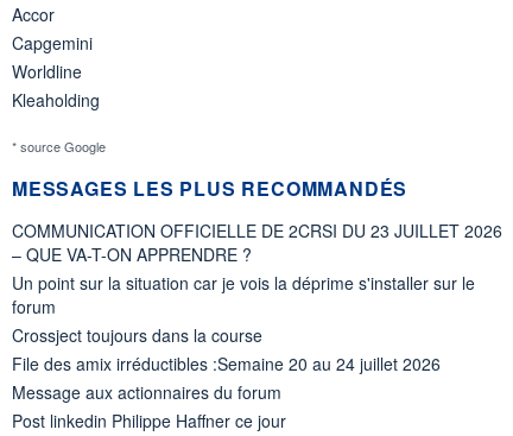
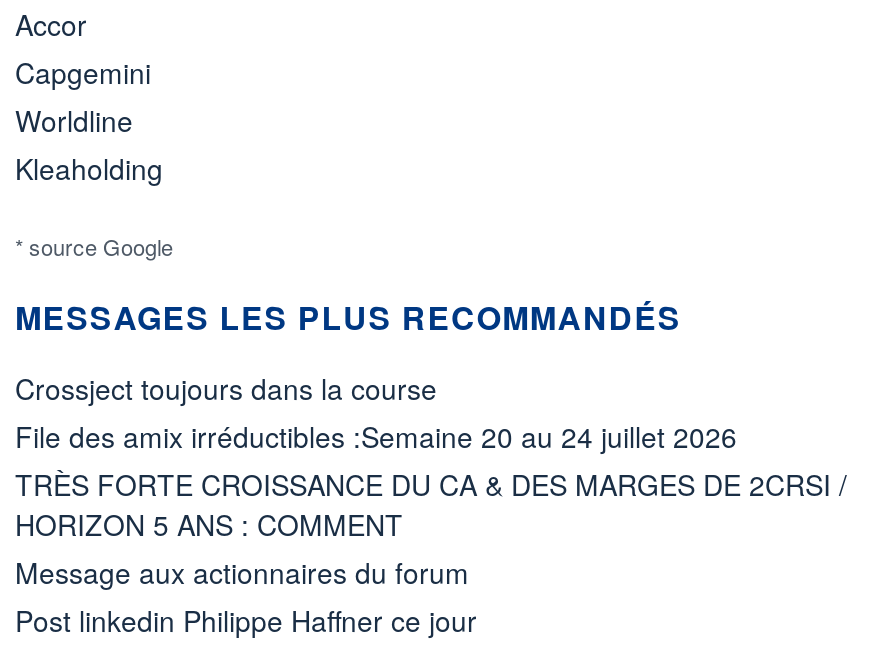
[12,219,502,318] COMMUNICATION OFFICIELLE DE 2CRSI DU 23 JUILLET 2026 | – QUE VA-T-ON APPRENDRE ? | Un point sur la situation car je vois la déprime s'installer sur le | forum -> none
moved [12,323,441,375] -> [15,368,737,456]: Crossject toujours dans la course | File des amix irréductibles :Semaine 20 au 24 juillet 2026
none -> [15,464,847,544] TRÈS FORTE CROISSANCE DU CA & DES MARGES DE 2CRSI / | HORIZON 5 ANS : COMMENT

